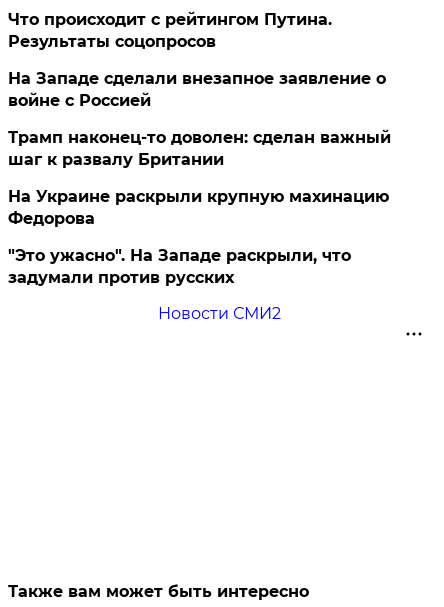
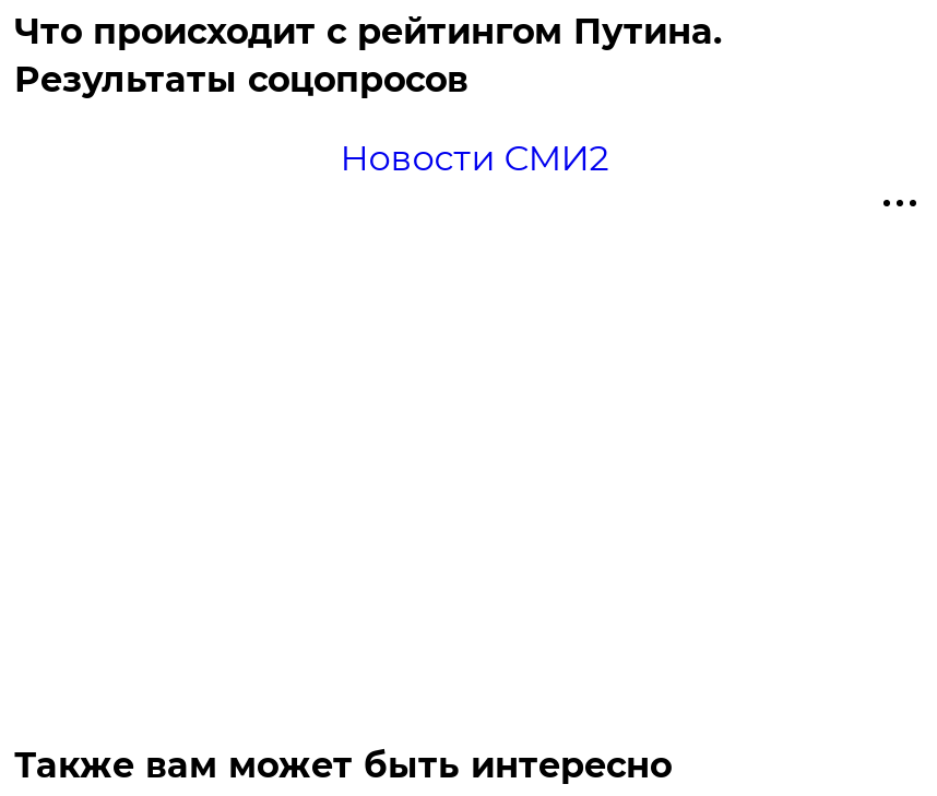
[8,69,391,287] На Западе сделали внезапное заявление о | войне с Россией | Трамп наконец-то доволен: сделан важный | шаг к развалу Британии | На Украине раскрыли крупную махинацию | Федорова | "Это ужасно". На Западе раскрыли, что | задумали против русских -> none

